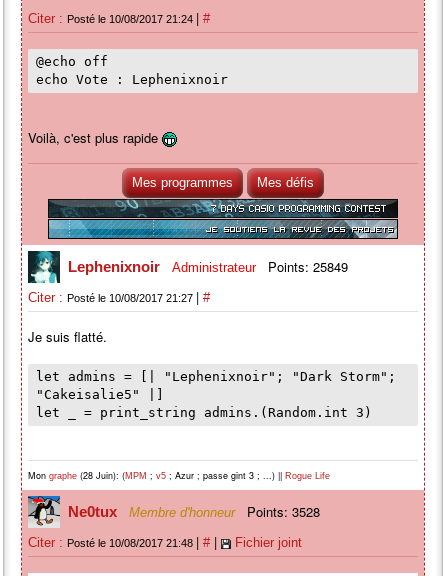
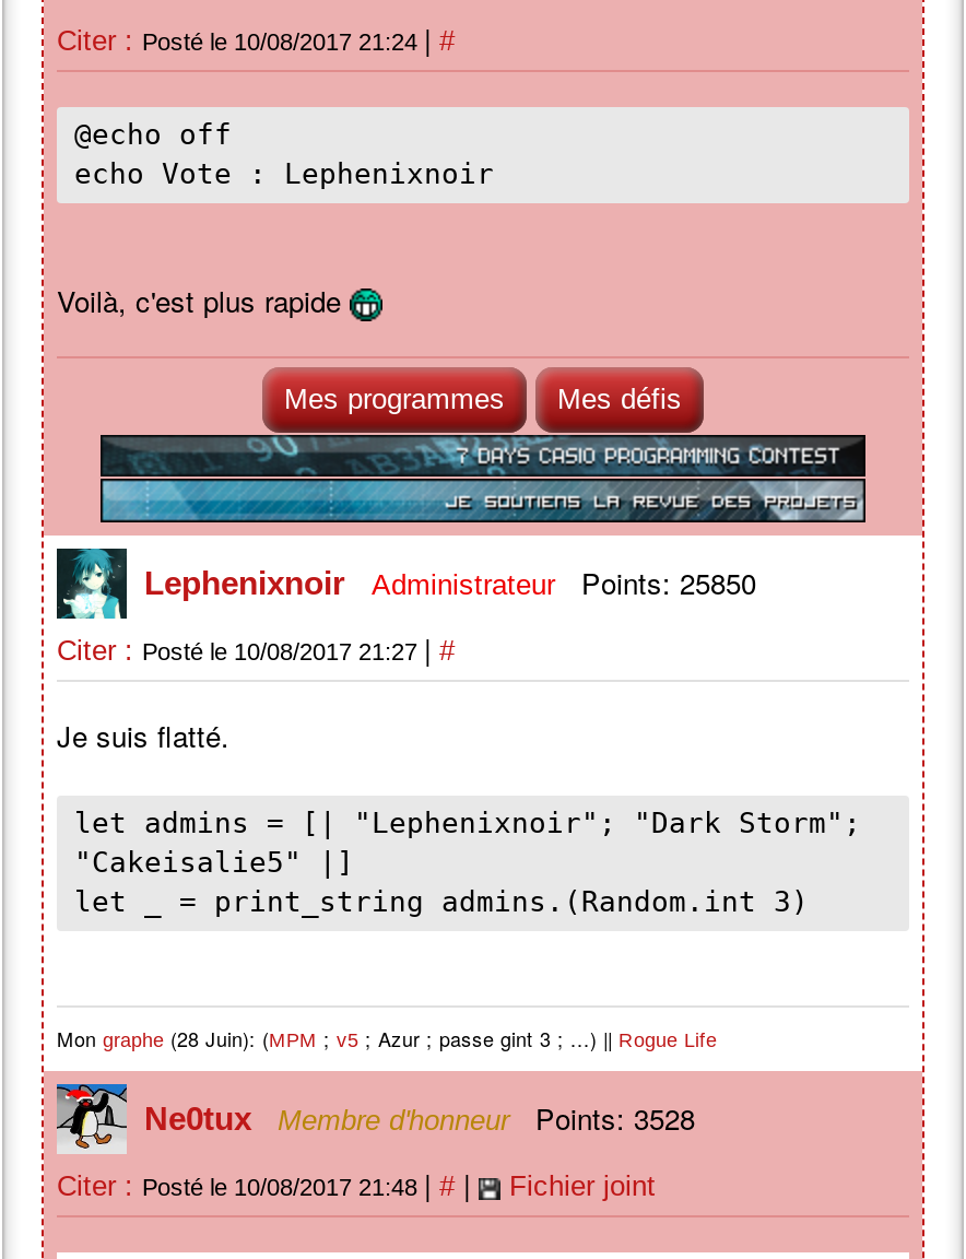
[68,257,348,276] Lephenixnoir Administrateur Points: 25849 -> [144,562,756,603] Lephenixnoir Administrateur Points: 25850

